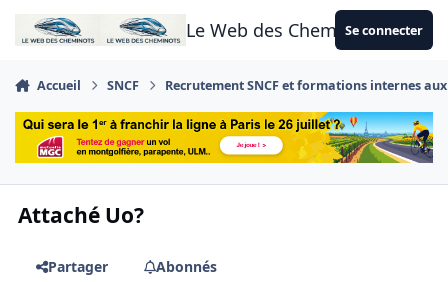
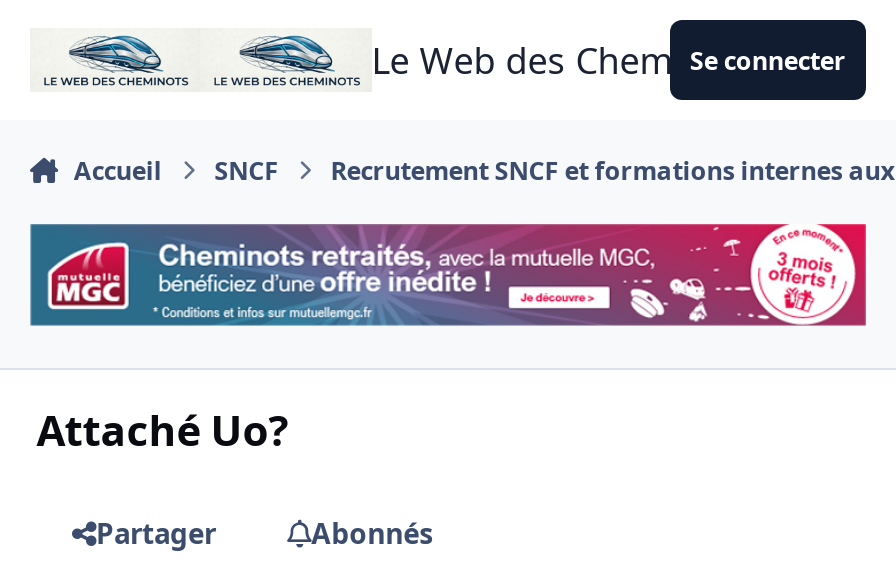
[14,111,434,164] [image] -> [28,222,868,328] [image]

